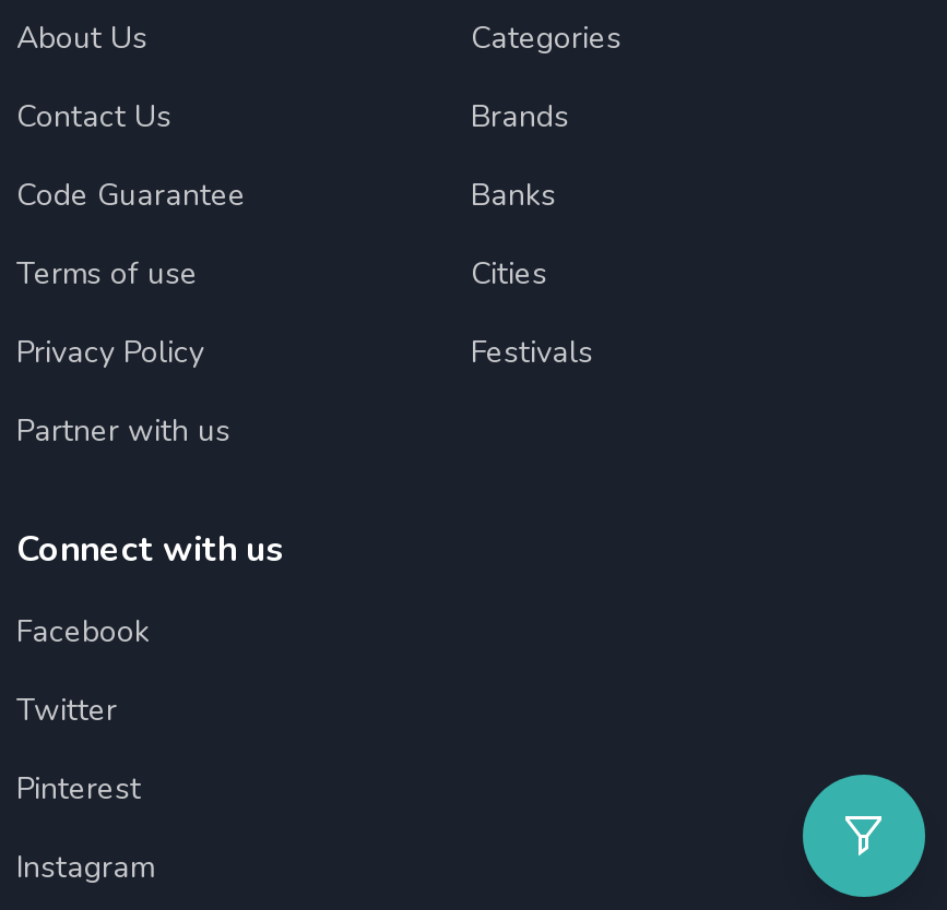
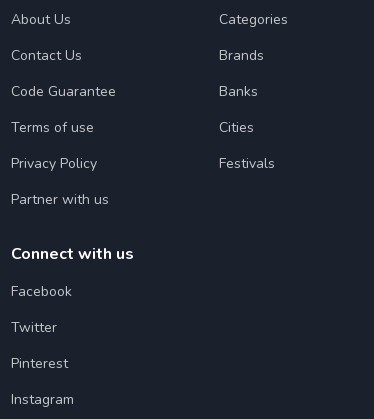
[801,773,927,899] [image] -> none

